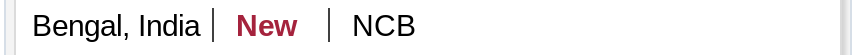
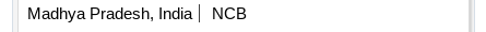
[32,8,298,42] Bengal, India | New -> [27,4,192,23] Madhya Pradesh, India

